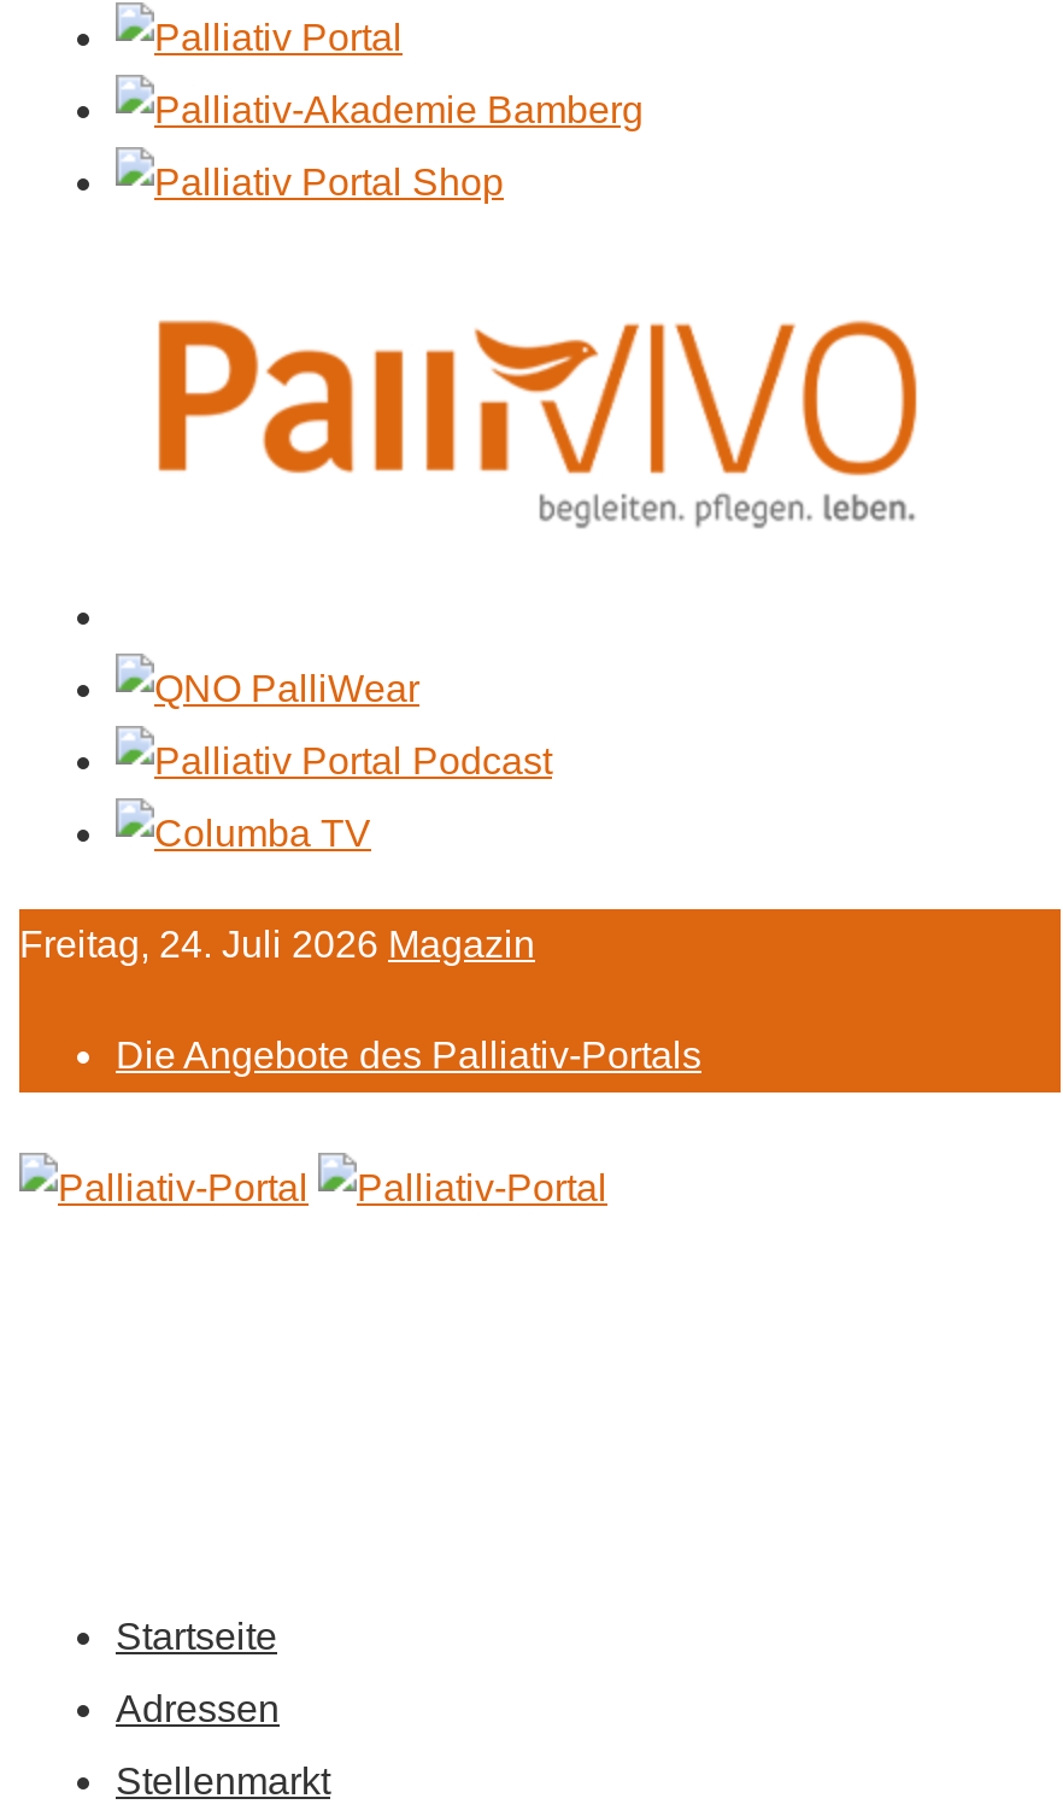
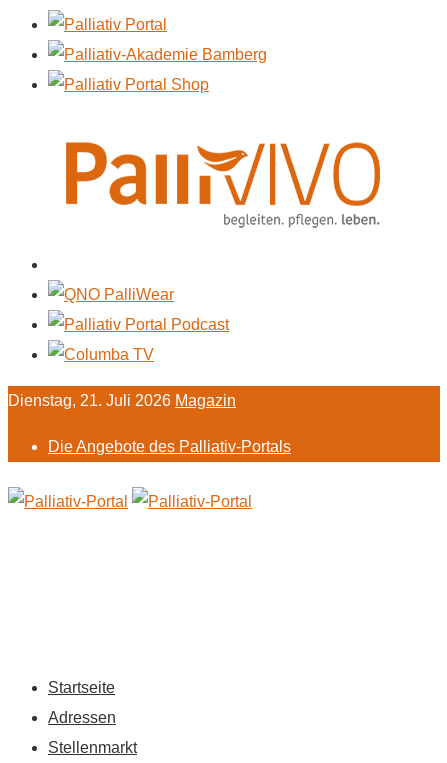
[19,924,535,965] Freitag, 24. Juli 2026 Magazin -> [8,392,236,409] Dienstag, 21. Juli 2026 Magazin

